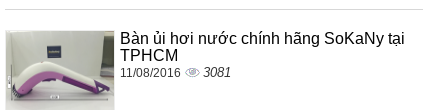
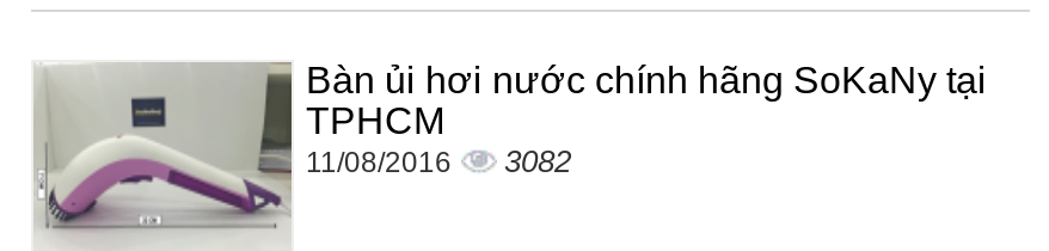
[120,65,231,80] 11/08/2016 3081 -> [306,142,571,178] 11/08/2016 3082

